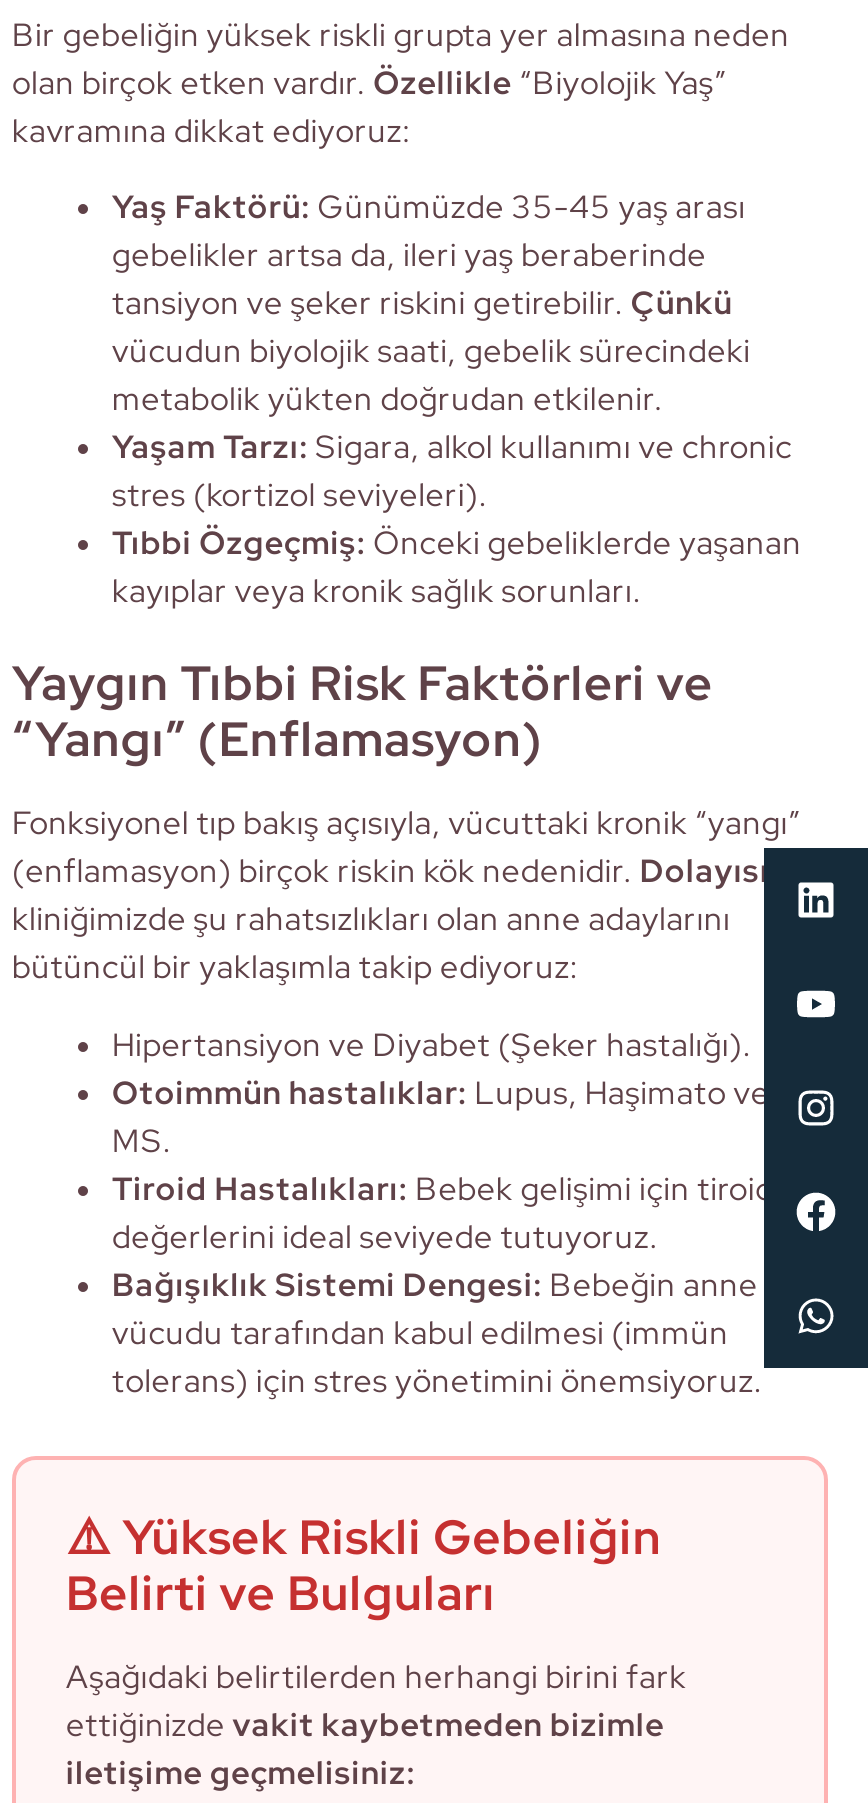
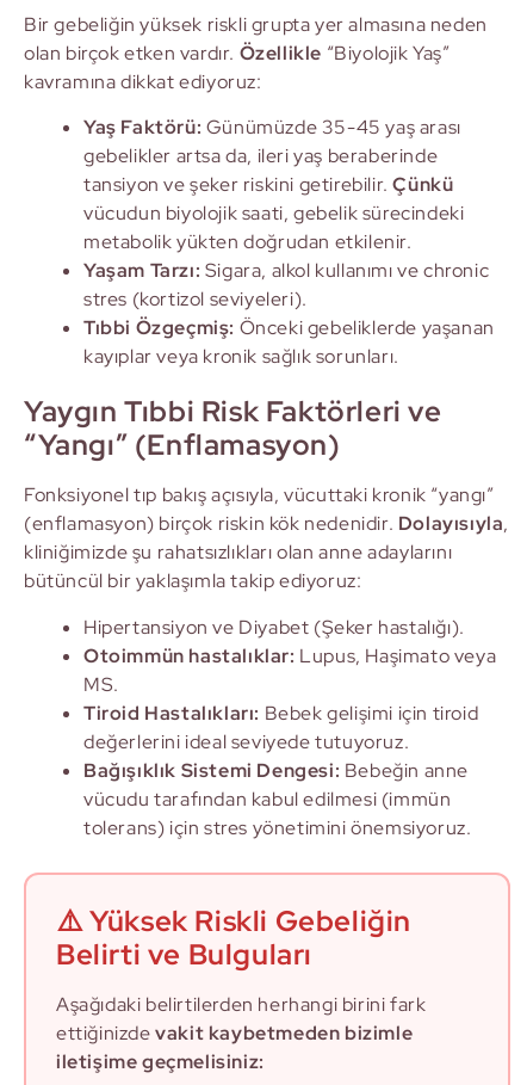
[762,846,862,1370] [image] -> none

